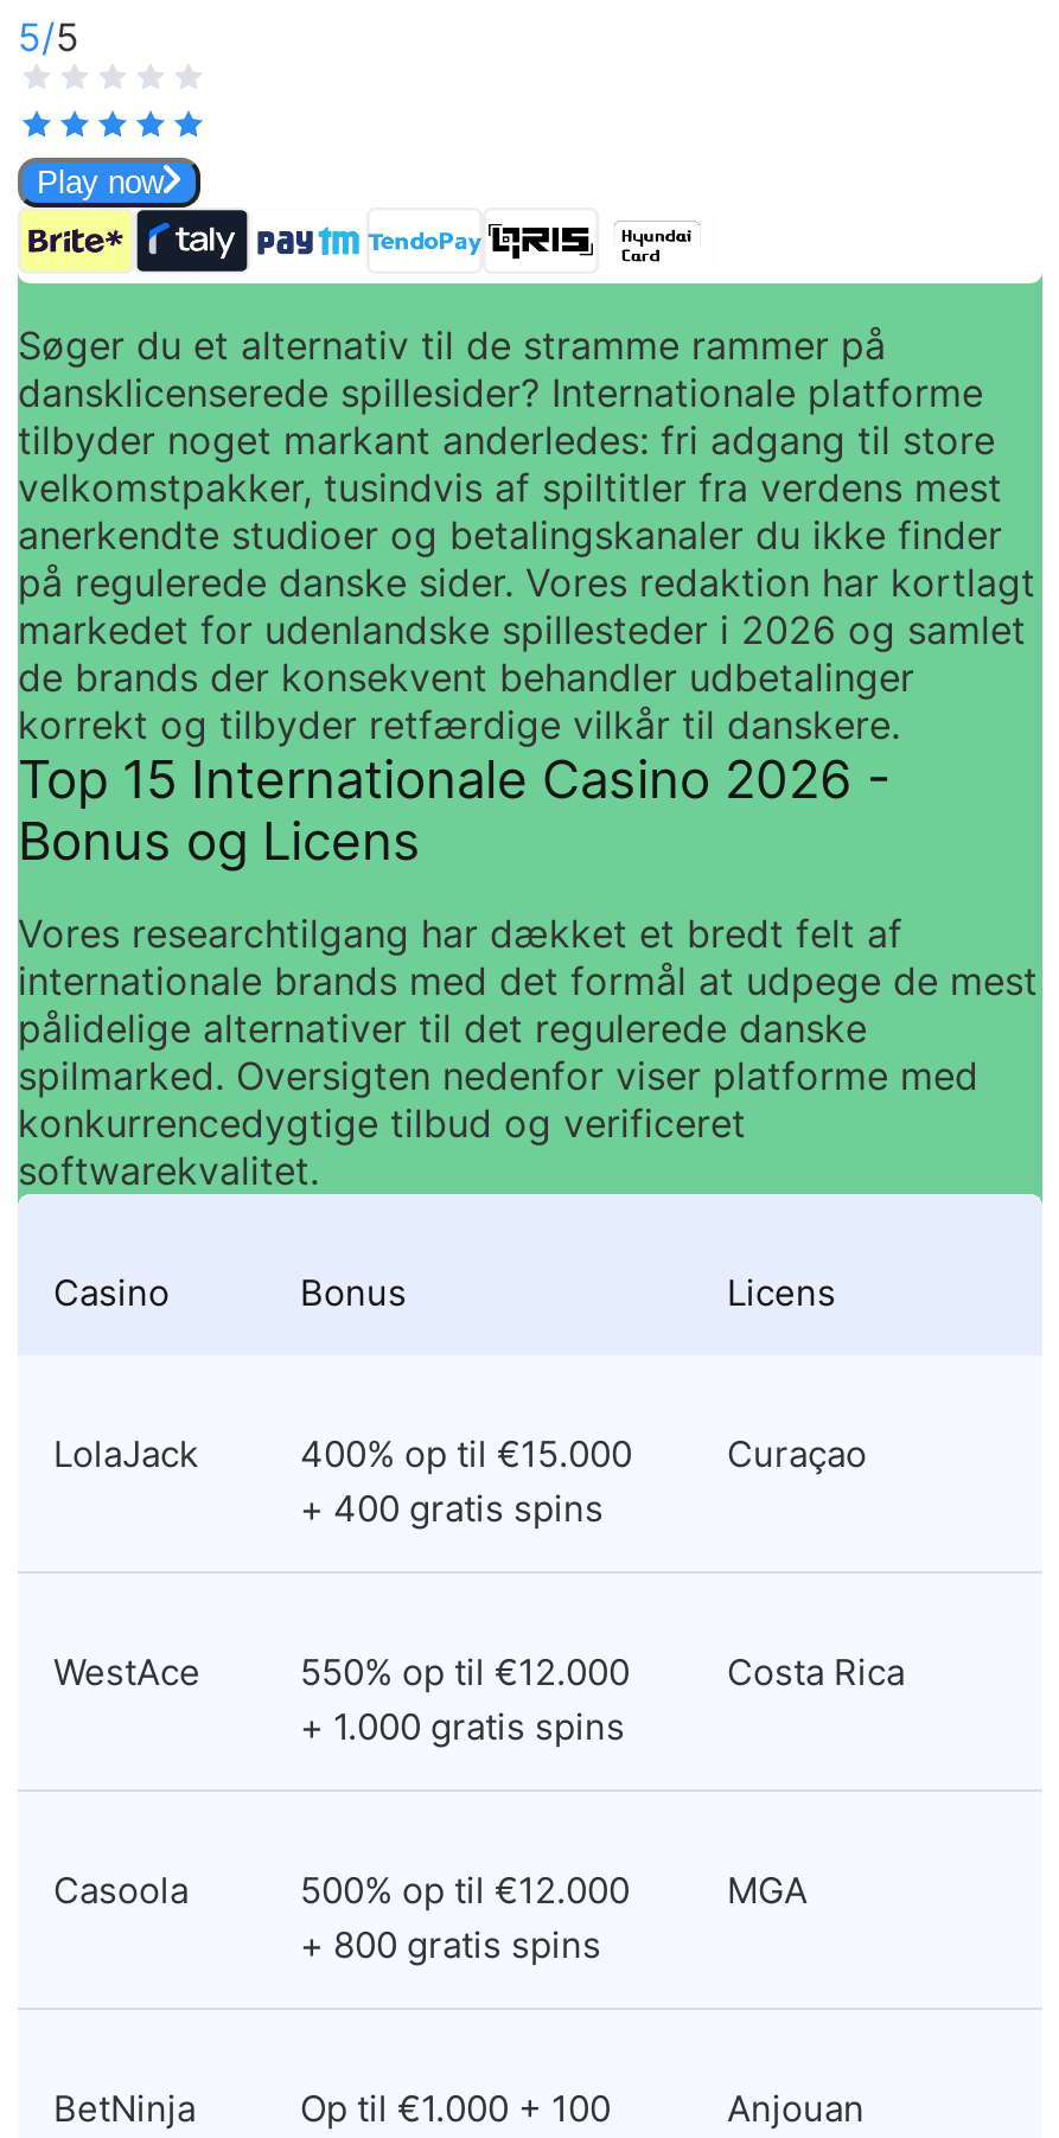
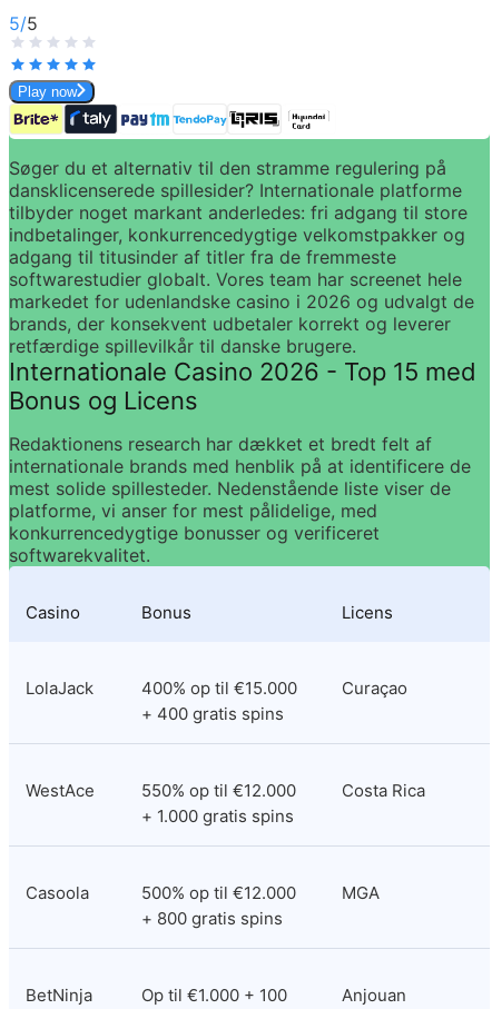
[18,322,886,369] Søger du et alternativ til de stramme rammer på -> [9,157,446,179] Søger du et alternativ til den stramme regulering på
[18,464,1035,811] velkomstpakker, tusindvis af spiltitler fra verdens mest | anerkendte studioer og betalingskanaler du ikke finder | på regulerede danske sider. Vores redaktion har kortlagt | markedet for udenlandske spillesteder i 2026 og samlet | de brands der konsekvent behandler udbetalinger | korrekt og tilbyder retfærdige vilkår til danskere. | Top 15 Internationale Casino 2026 - -> [9,224,476,386] indbetalinger, konkurrencedygtige velkomstpakker og | adgang til titusinder af titler fra de fremmeste | softwarestudier globalt. Vores team har screenet hele | markedet for udenlandske casino i 2026 og udvalgt de | brands, der konsekvent udbetaler korrekt og leverer | retfærdige spillevilkår til danske brugere. | Internationale Casino 2026 - Top 15 med
[18,910,1038,1147] Vores researchtilgang har dækket et bredt felt af | internationale brands med det formål at udpege de mest | pålidelige alternativer til det regulerede danske | spilmarked. Oversigten nedenfor viser platforme med | konkurrencedygtige tilbud og verificeret -> [9,433,471,544] Redaktionens research har dækket et bredt felt af | internationale brands med henblik på at identificere de | mest solide spillesteder. Nedenstående liste viser de | platforme, vi anser for mest pålidelige, med | konkurrencedygtige bonusser og verificeret

